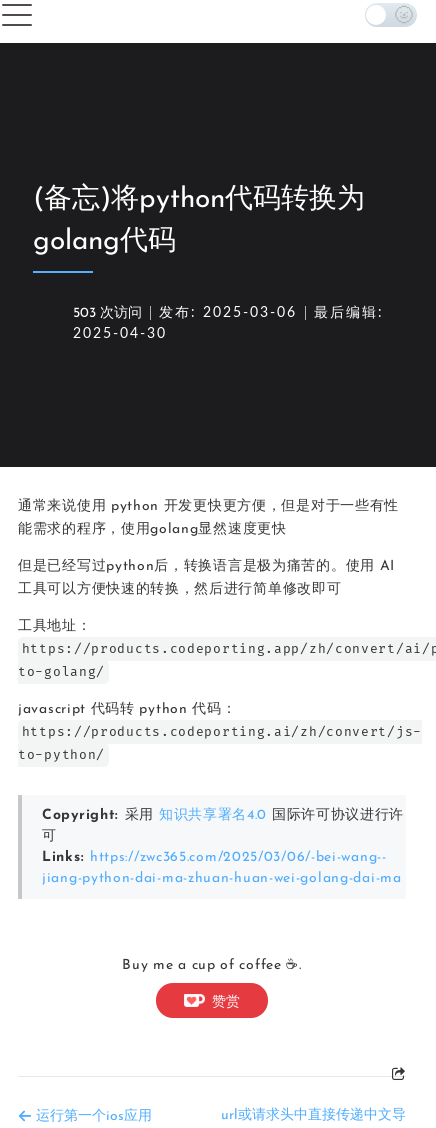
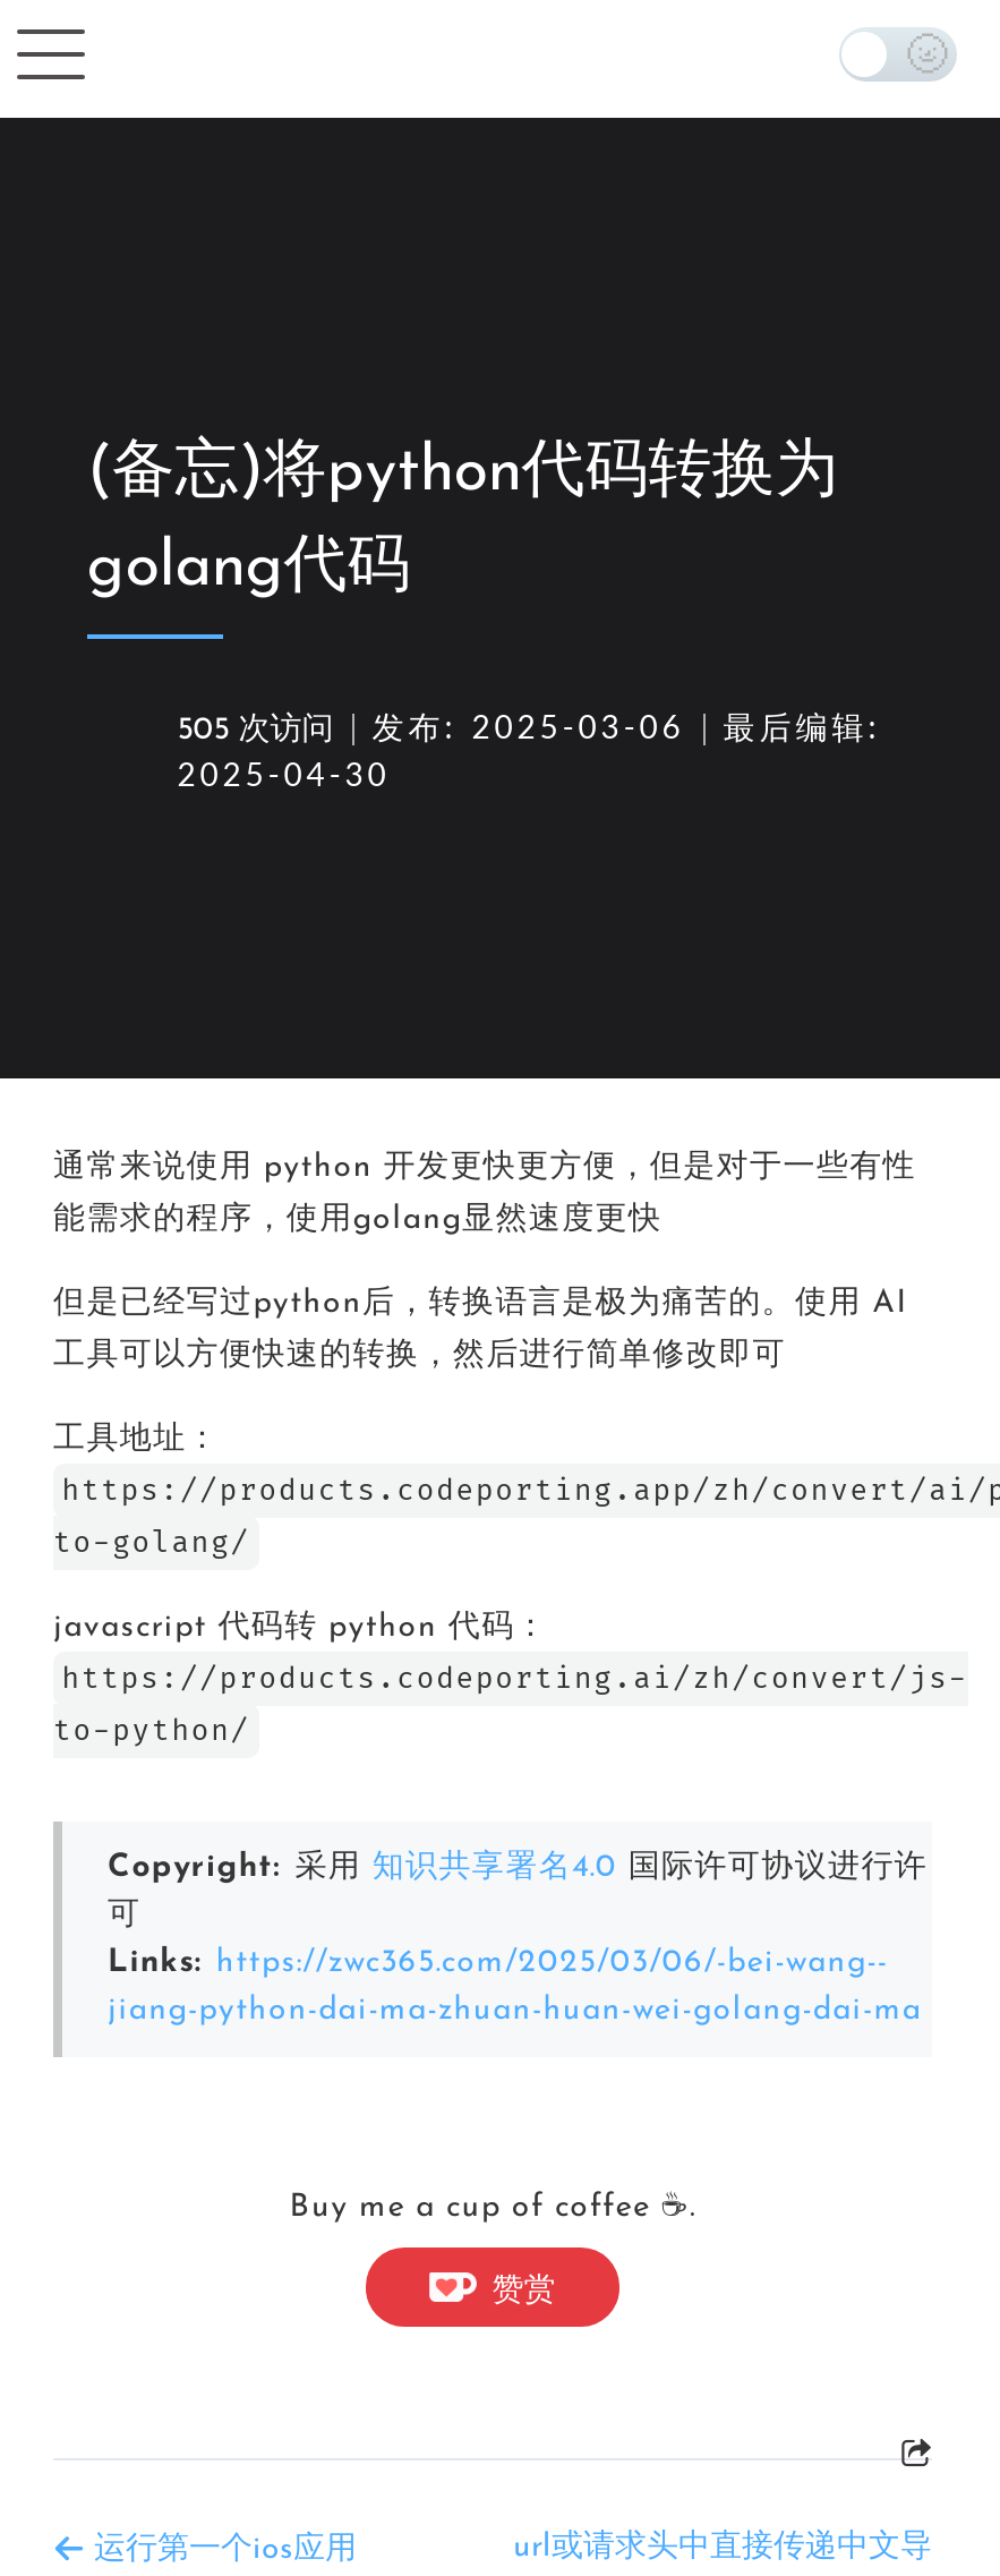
[73,306,384,321] 503 次访问 发布: 2025-03-06 最后编辑: -> [177,714,882,748] 505 次访问 发布: 2025-03-06 最后编辑:

